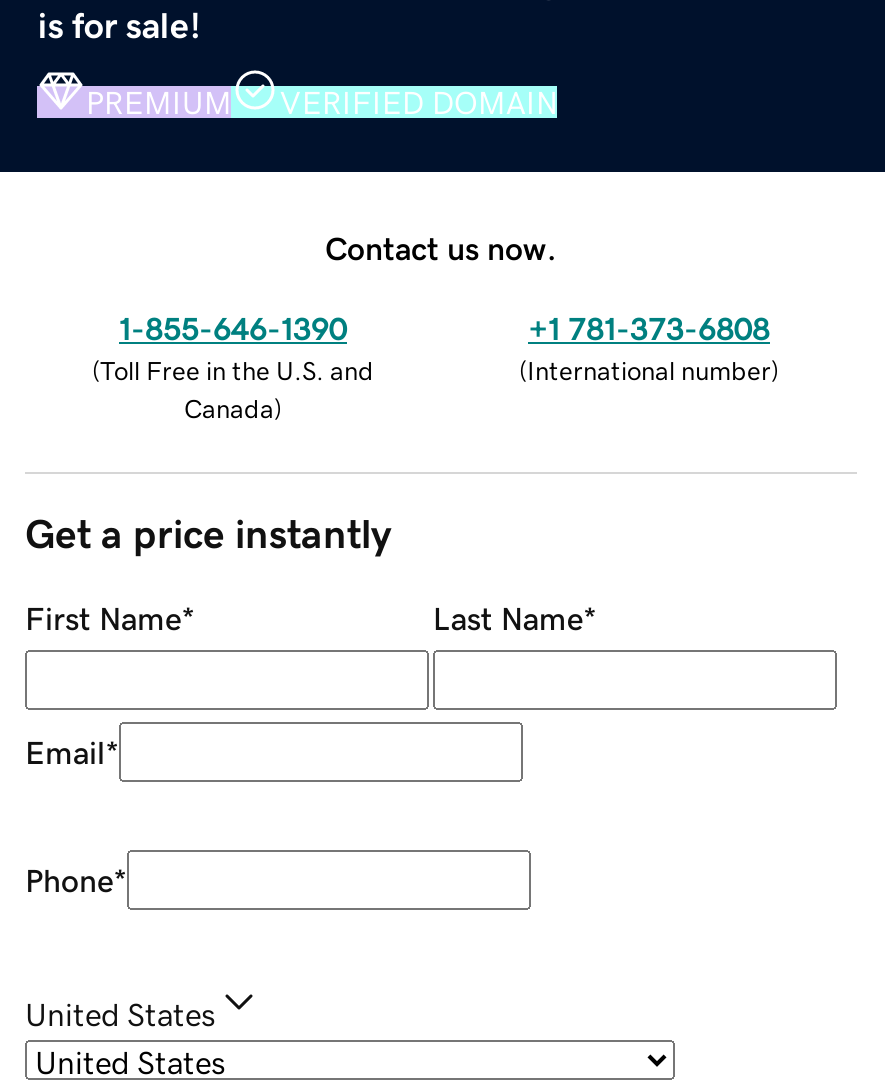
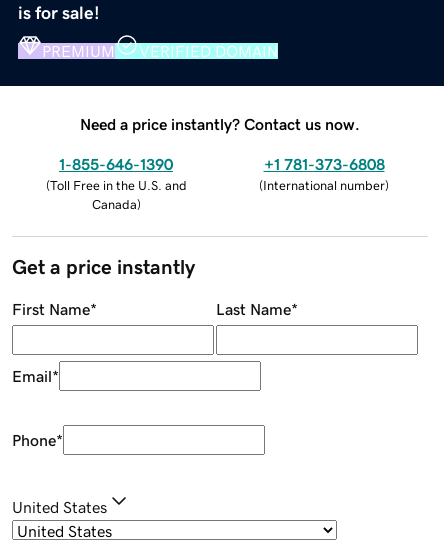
[325,231,557,263] Contact us now. -> [80,116,360,132] Need a price instantly? Contact us now.

